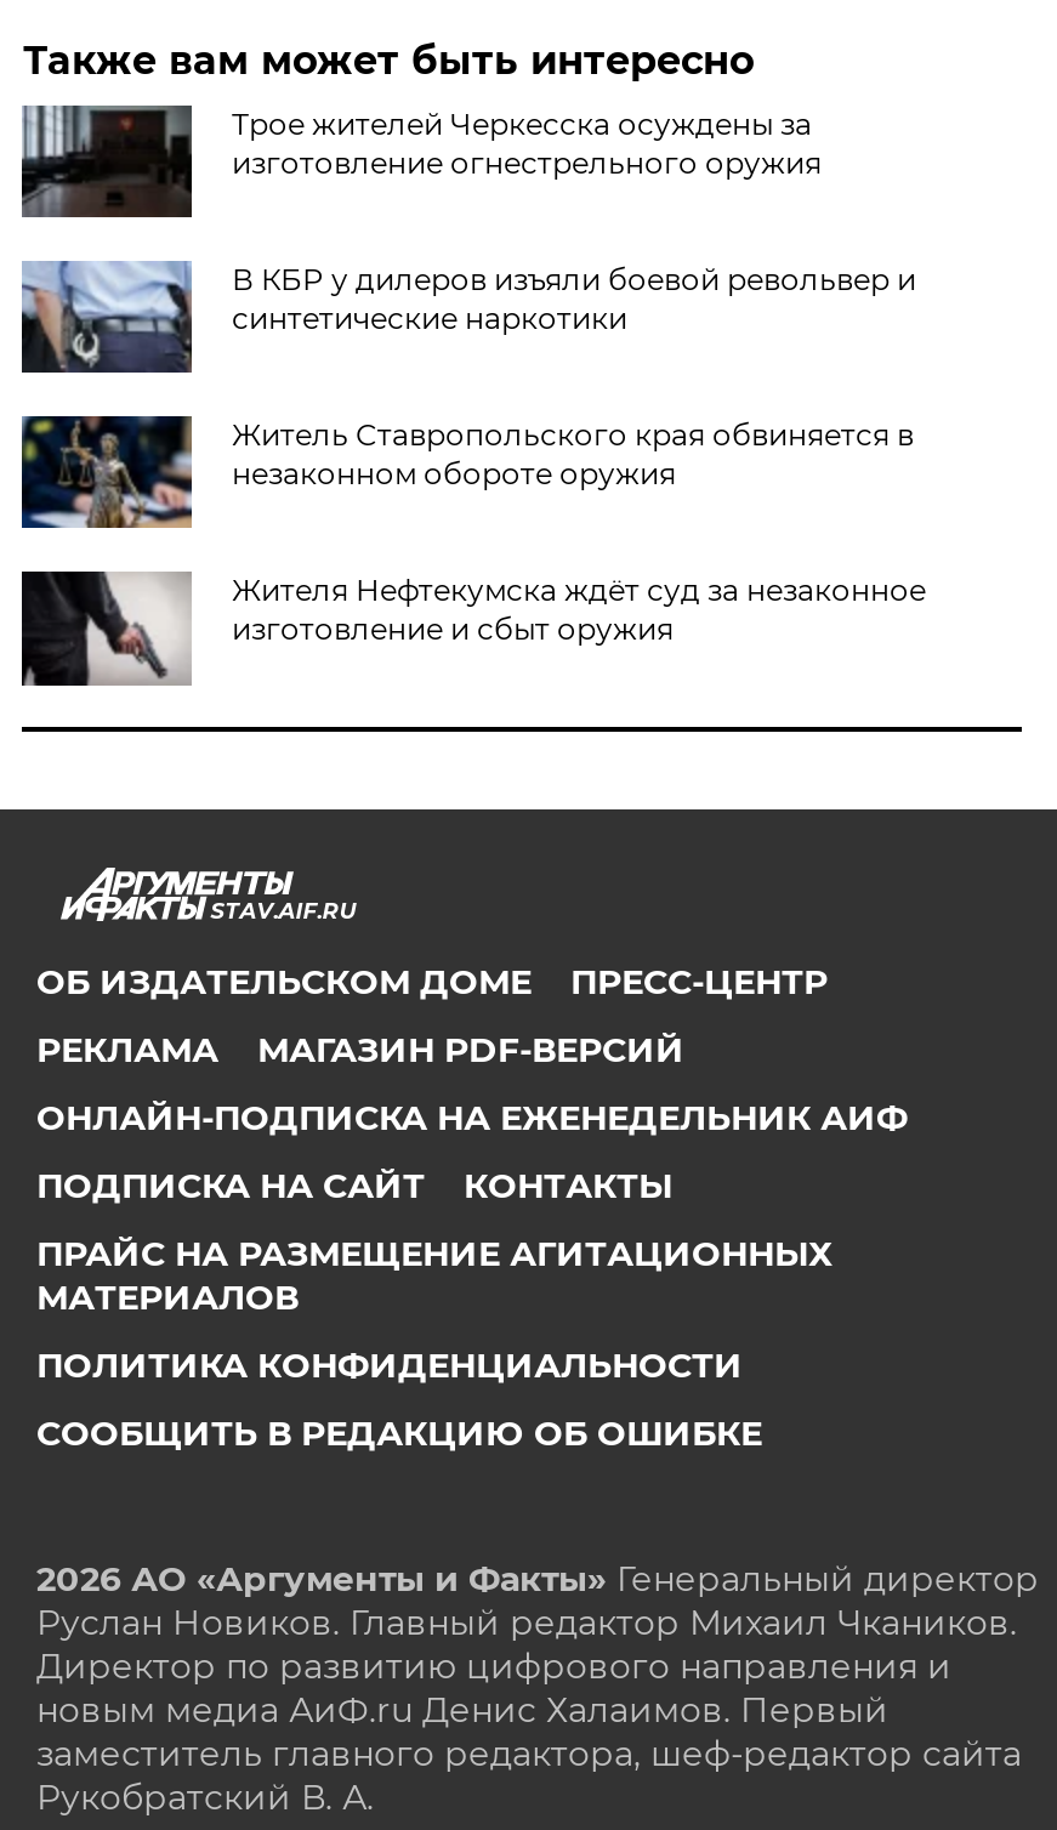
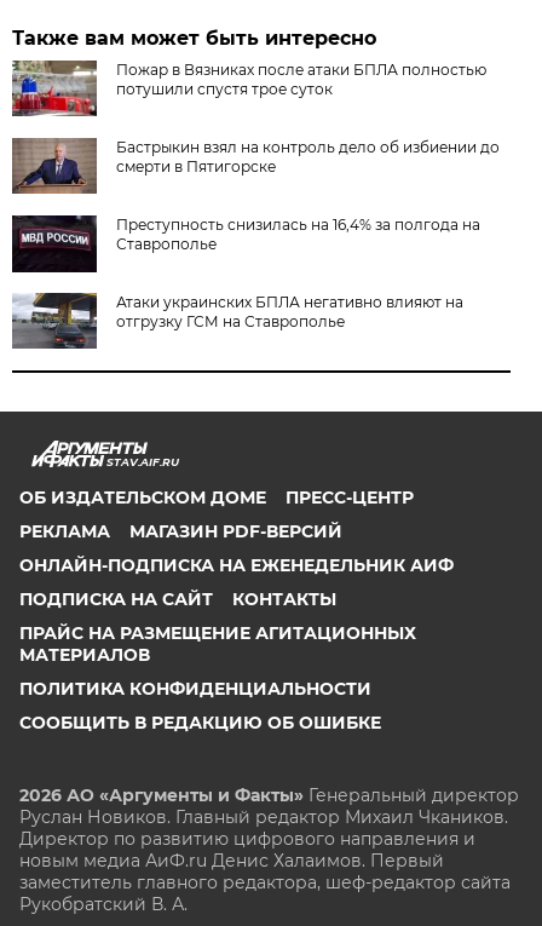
[19,103,821,220] [image] | Трое жителей Черкесска осуждены за | изготовление огнестрельного оружия -> [11,61,487,116] [image] | Пожар в Вязниках после атаки БПЛА полностью | потушили спустя трое суток
[19,261,916,375] [image] | В КБР у дилеров изъяли боевой револьвер и | синтетические наркотики -> [11,137,500,195] [image] | Бастрыкин взял на контроль дело об избиении до | смерти в Пятигорске
[19,416,914,530] [image] | Житель Ставропольского края обвиняется в | незаконном обороте оружия -> [11,215,481,274] [image] | Преступность снизилась на 16,4% за полгода на | Ставрополье
[19,569,926,688] [image] | Жителя Нефтекумска ждёт суд за незаконное | изготовление и сбыт оружия -> [11,292,464,350] [image] | Атаки украинских БПЛА негативно влияют на | отгрузку ГСМ на Ставрополье

